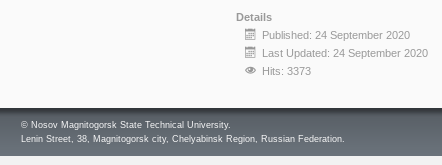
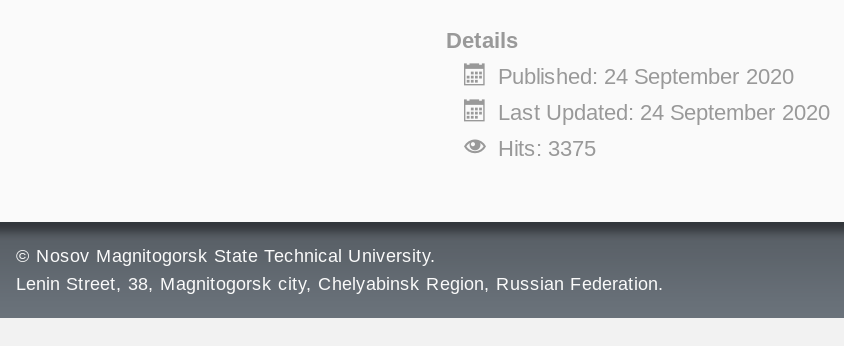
[262,65,311,77] Hits: 3373 -> [498,136,596,160] Hits: 3375

